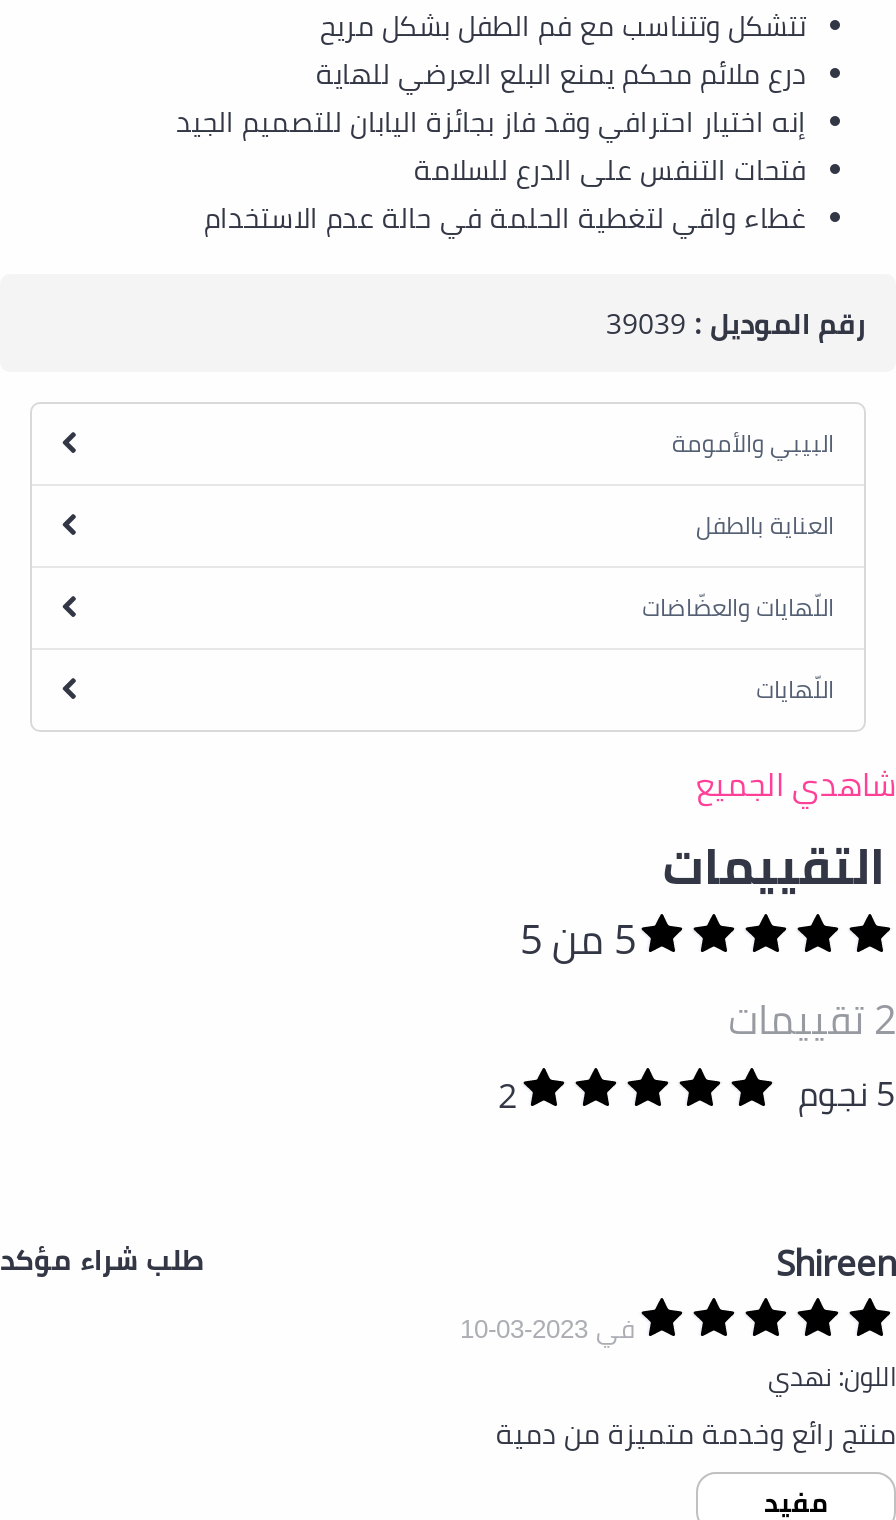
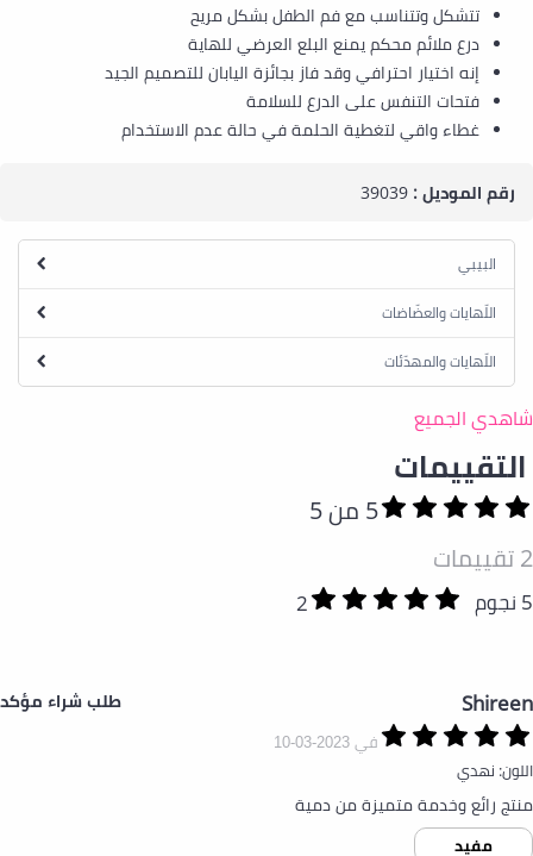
[672,426,834,542] البيبي والأمومة | العناية بالطفل -> [458,254,496,274] البيبي
[756,672,834,706] اللّهايات -> [384,351,496,371] اللّهايات والمهدّئات

